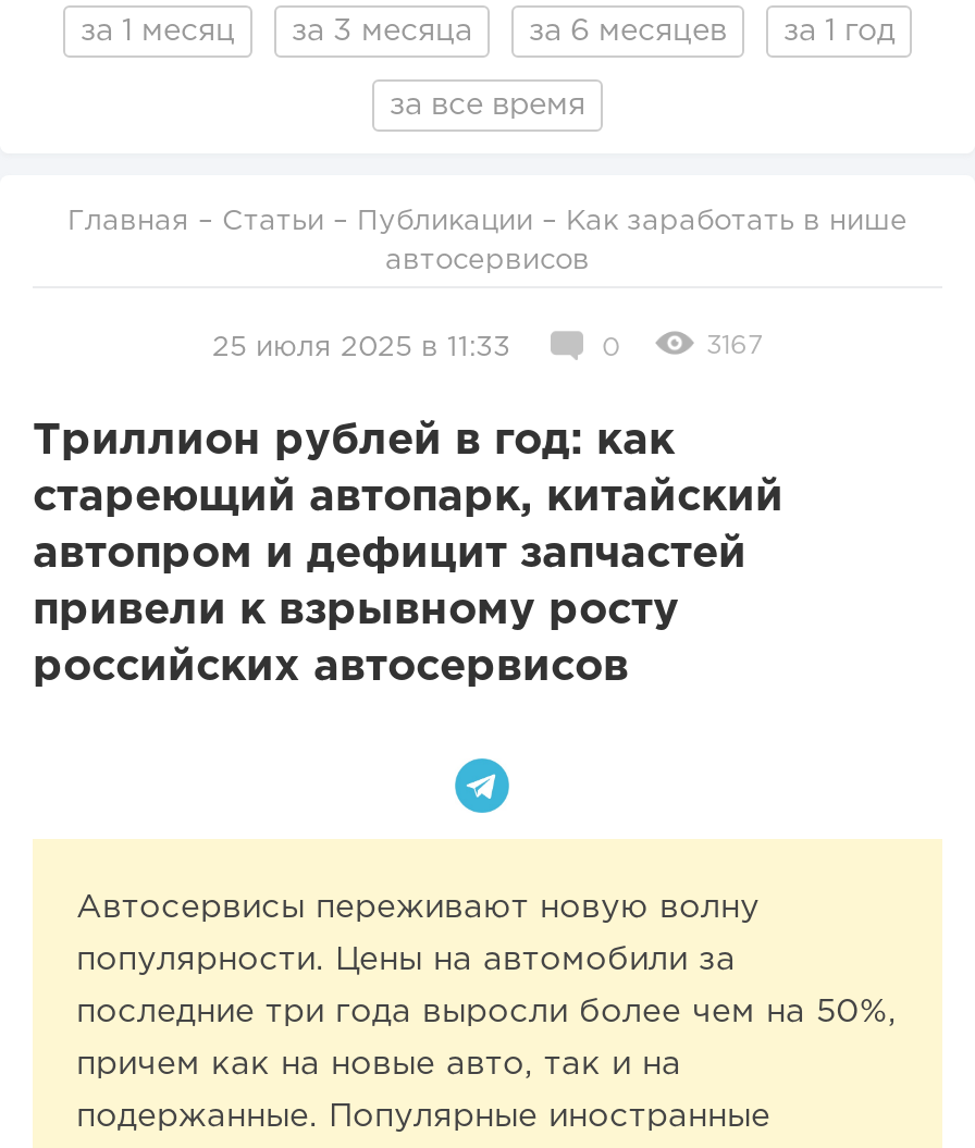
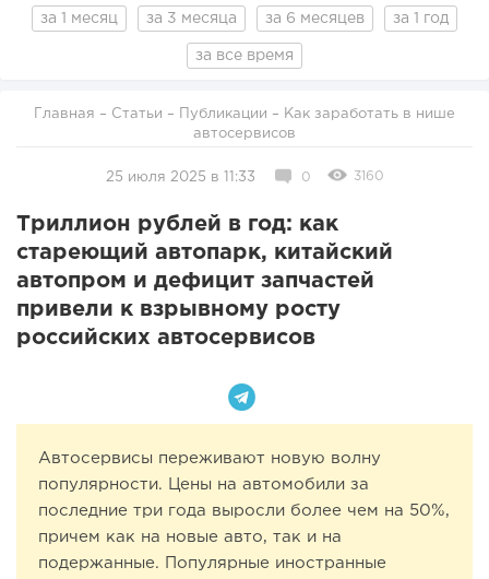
[706,335,763,359] 3167 -> [353,171,384,183] 3160

